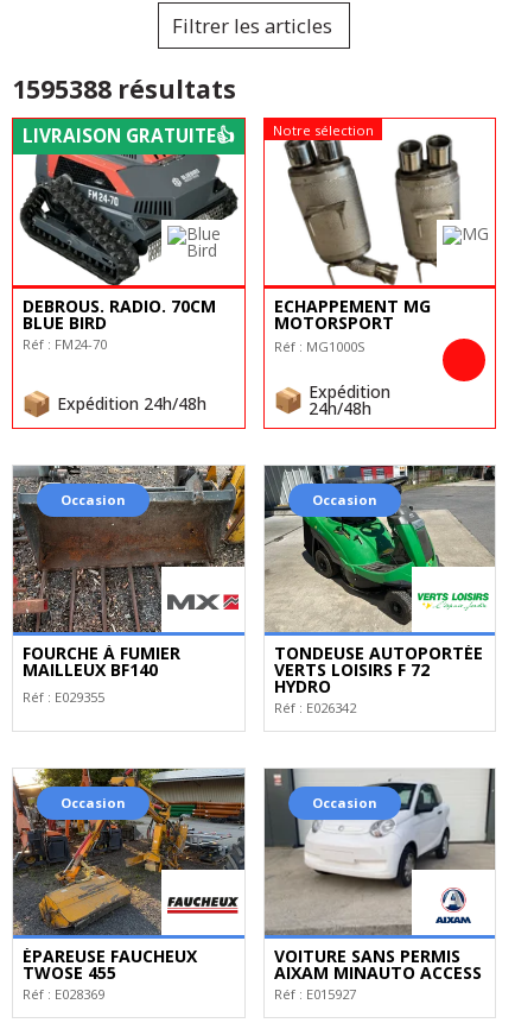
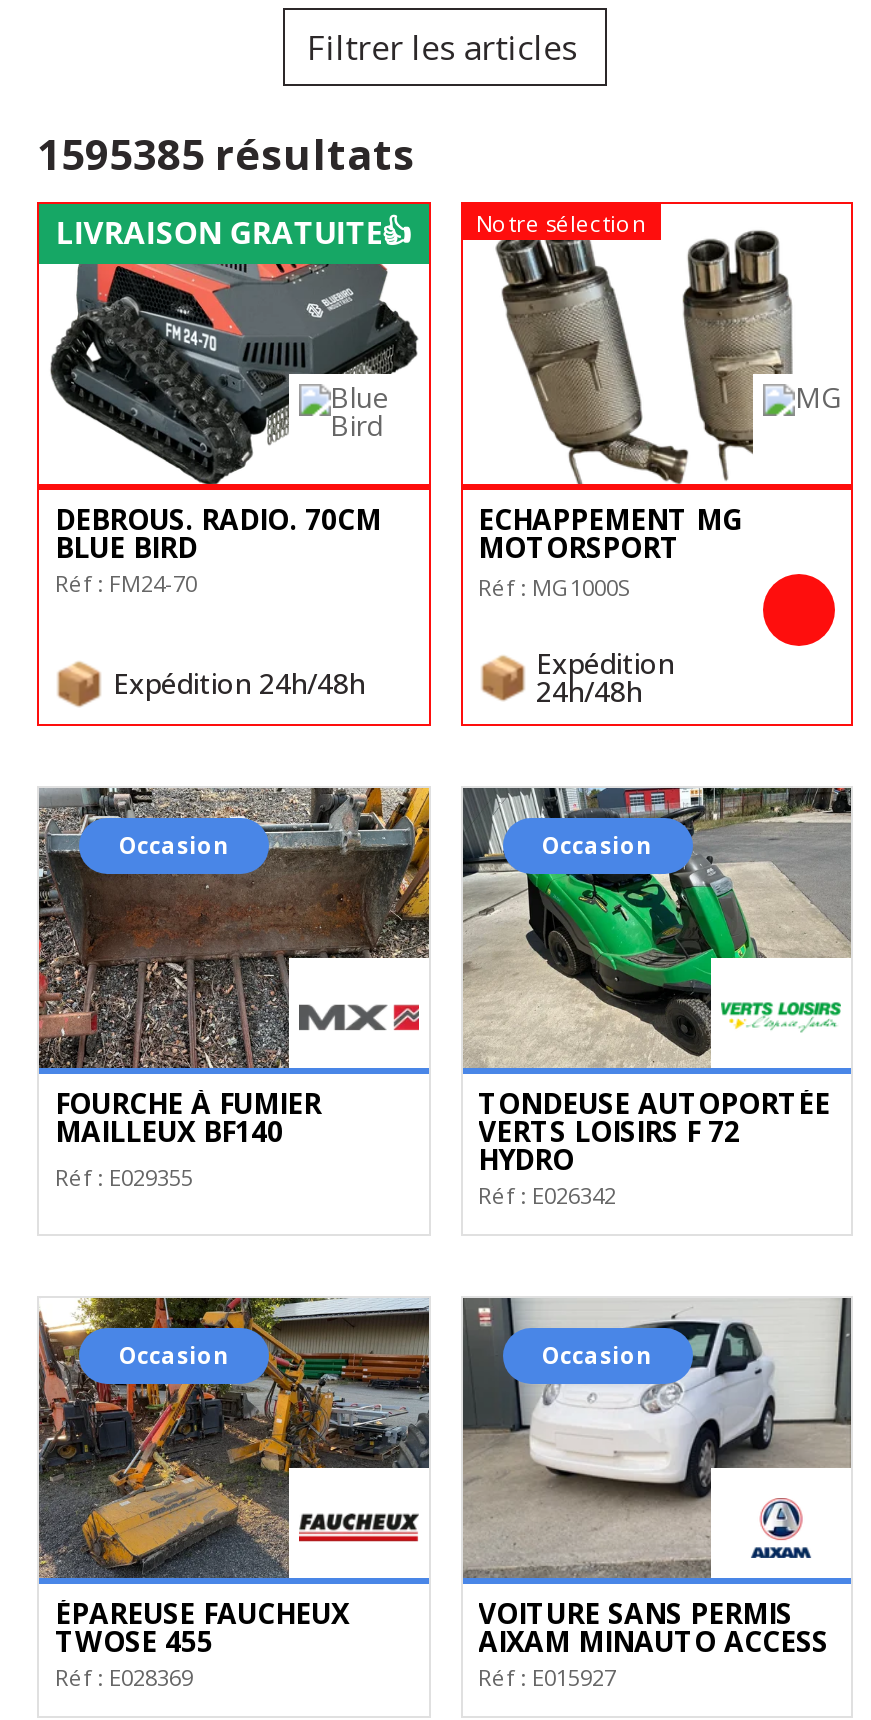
[12,73,236,106] 1595388 résultats -> [37,127,415,183] 1595385 résultats

